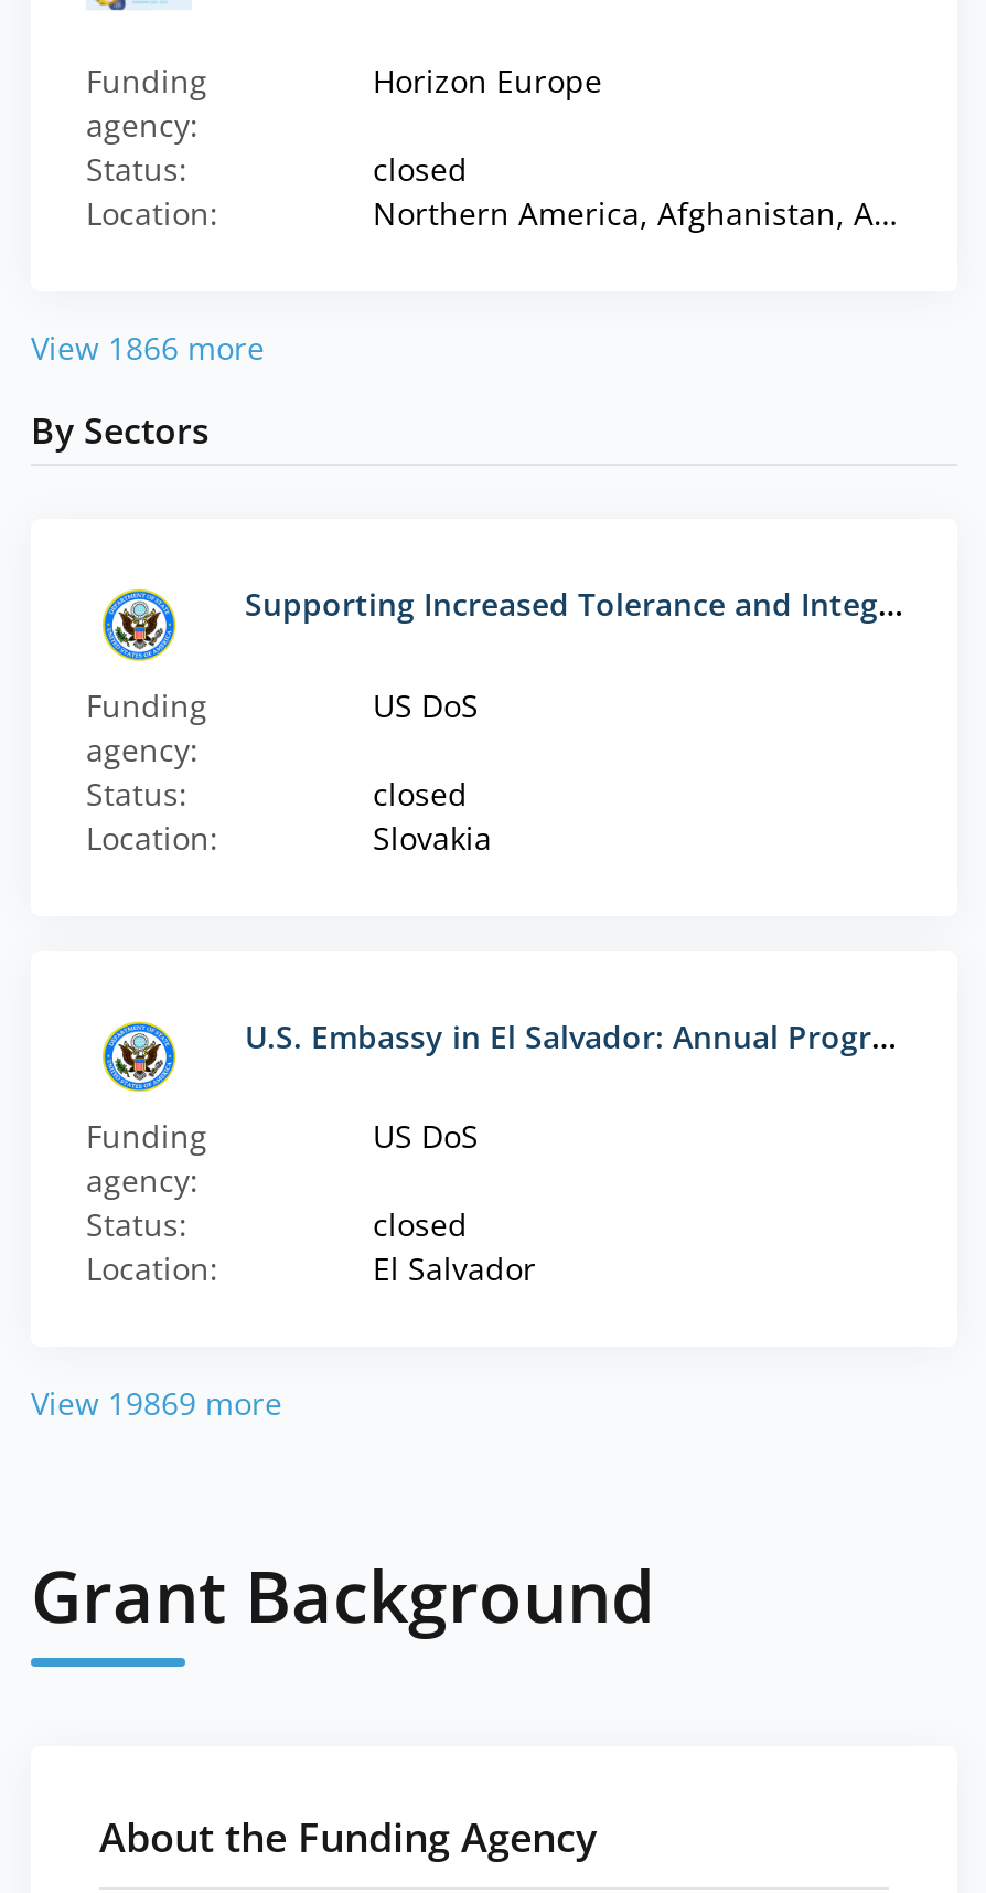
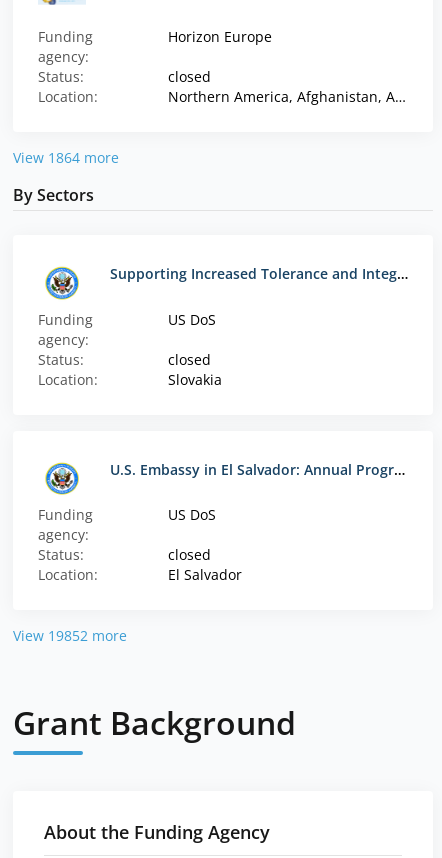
[31,327,265,369] View 1866 more -> [13,148,119,167] View 1864 more
[31,1383,282,1425] View 19869 more -> [13,626,127,645] View 19852 more

